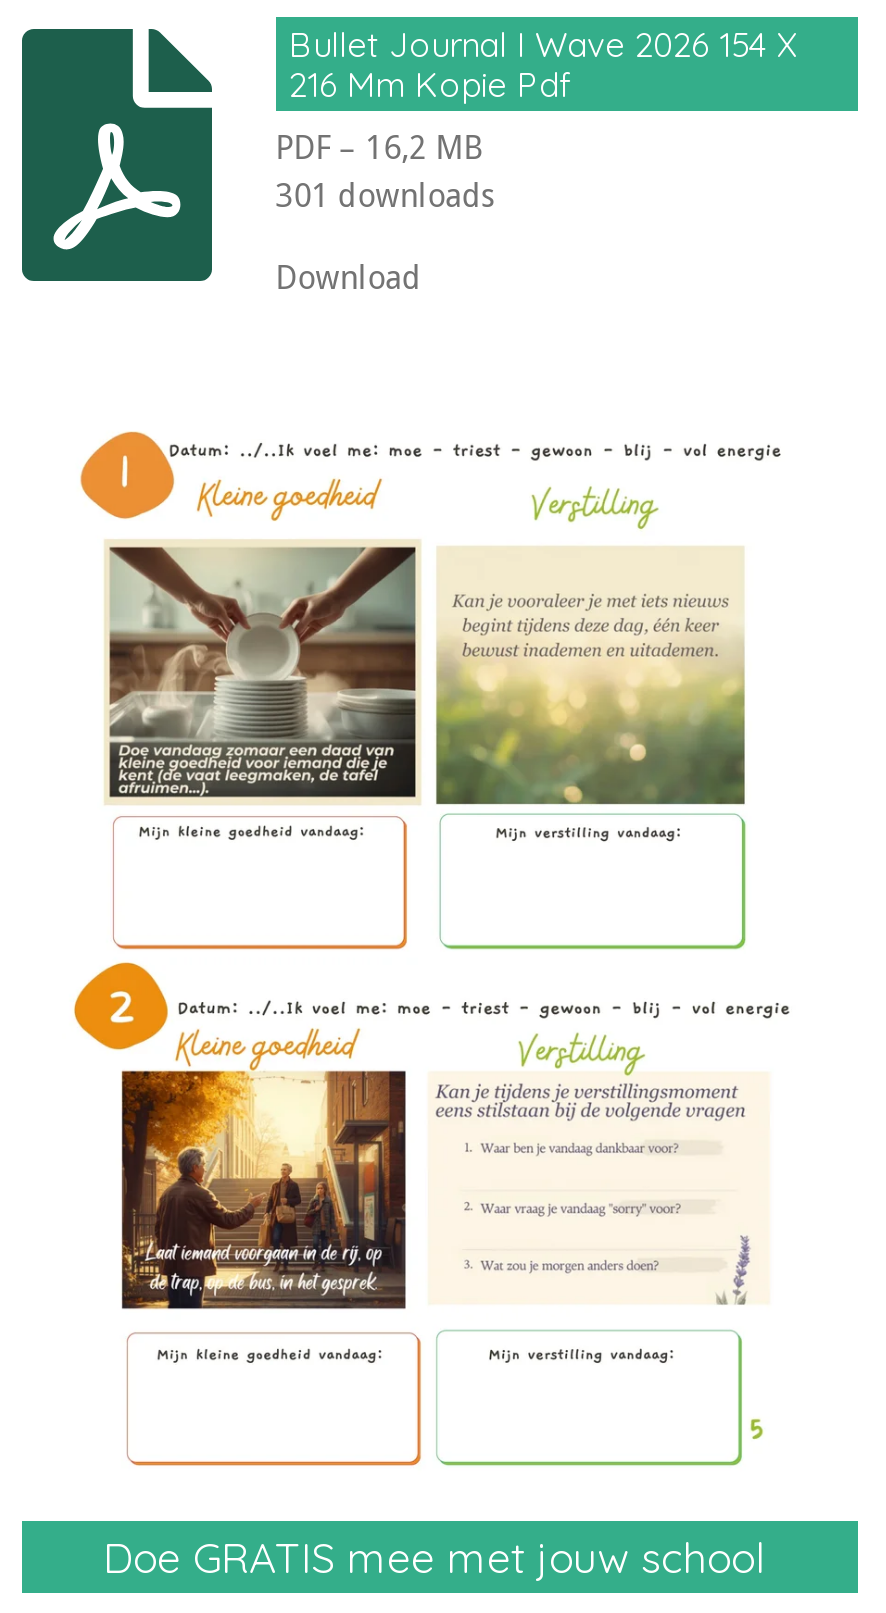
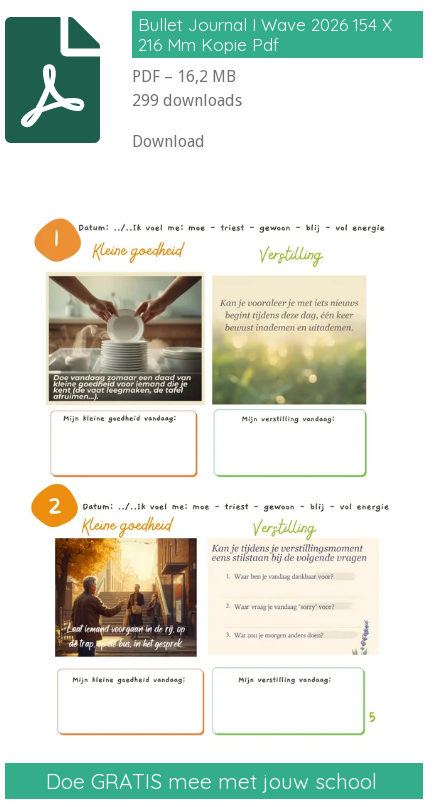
[275,176,495,214] 301 downloads -> [132,91,242,110] 299 downloads

